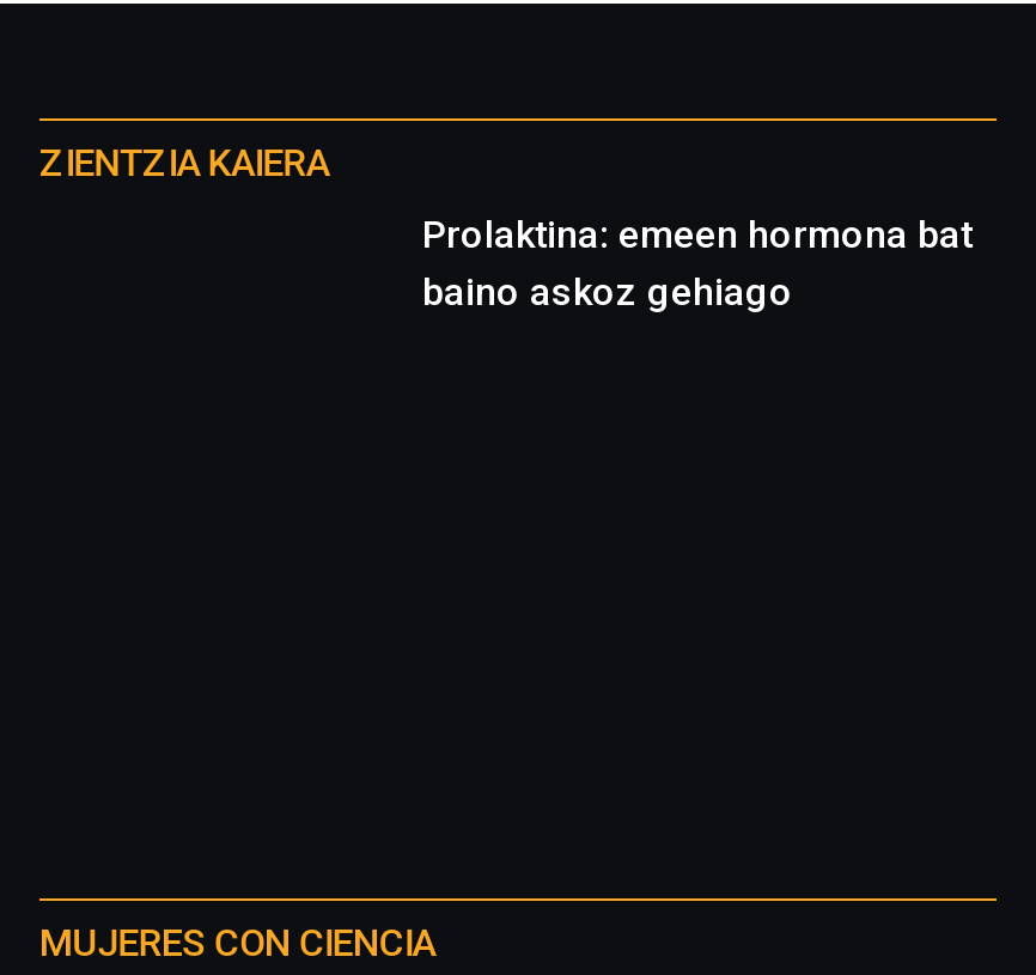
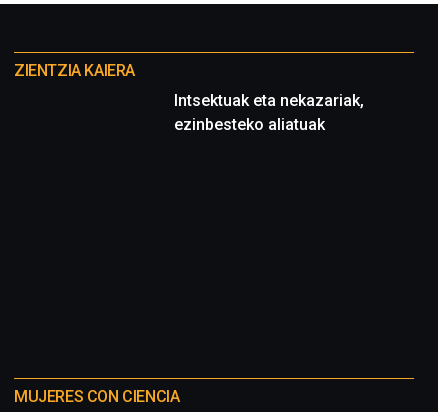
[422,211,973,314] Prolaktina: emeen hormona bat | baino askoz gehiago -> [174,91,364,134] Intsektuak eta nekazariak, | ezinbesteko aliatuak

